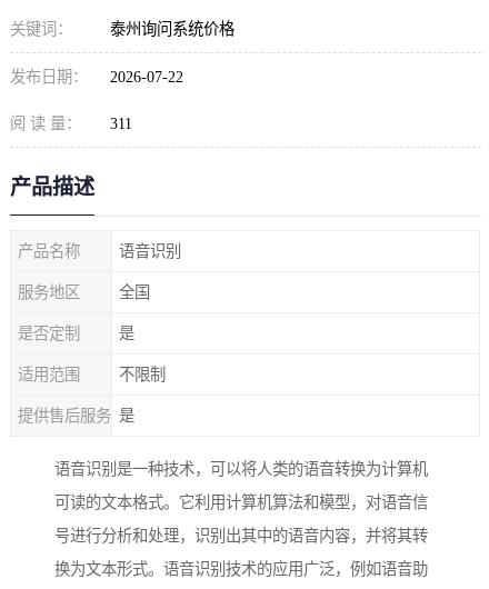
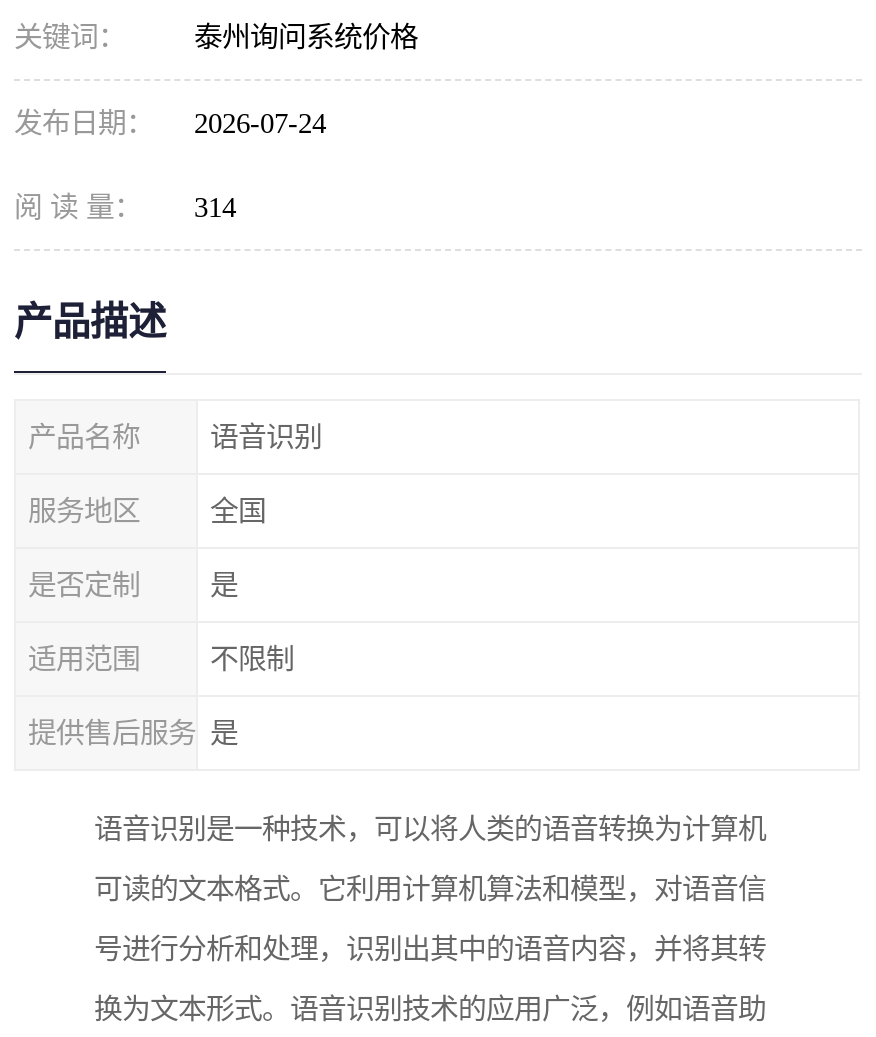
[10,68,183,86] 发布日期： 2026-07-22 -> [14,107,326,139] 发布日期： 2026-07-24
[10,114,132,132] 阅 读 量： 311 -> [14,191,236,223] 阅 读 量： 314

